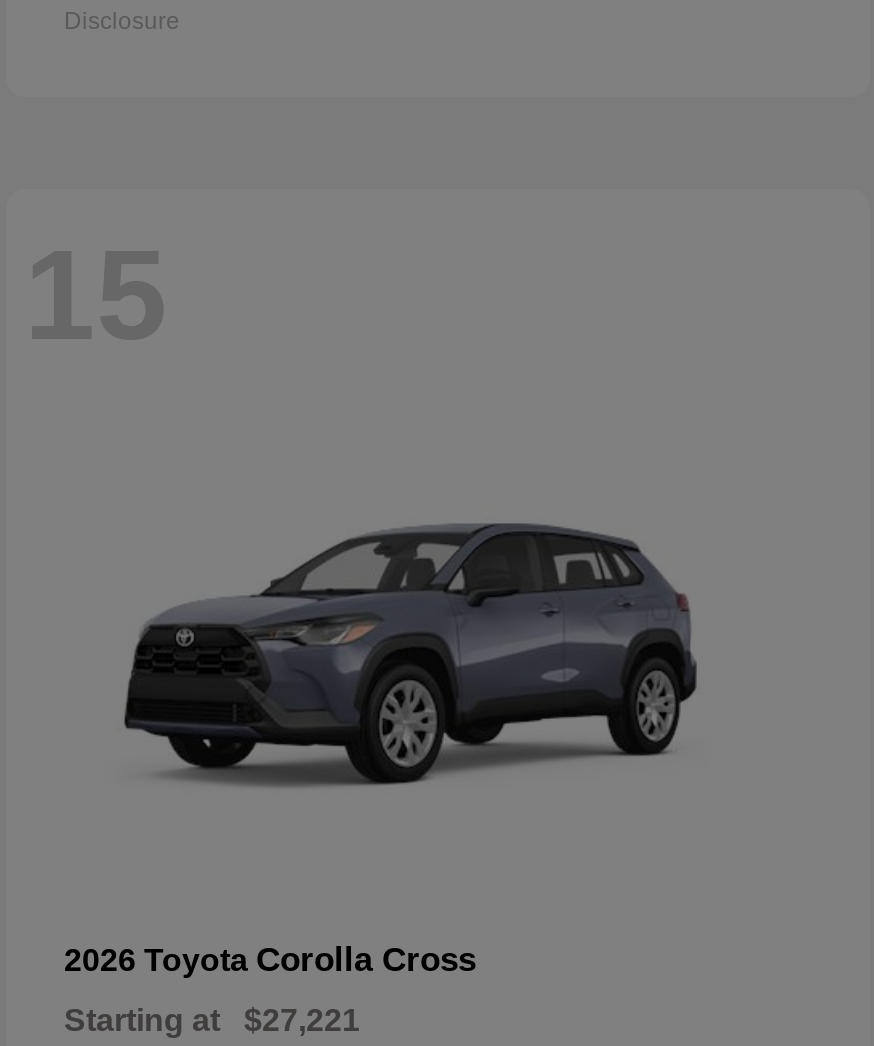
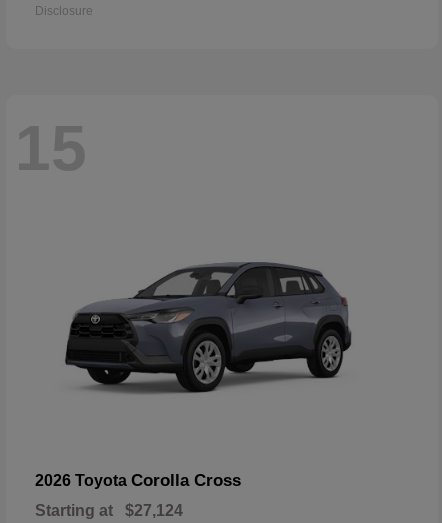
[64,1004,360,1038] Starting at $27,221 -> [35,502,183,519] Starting at $27,124

